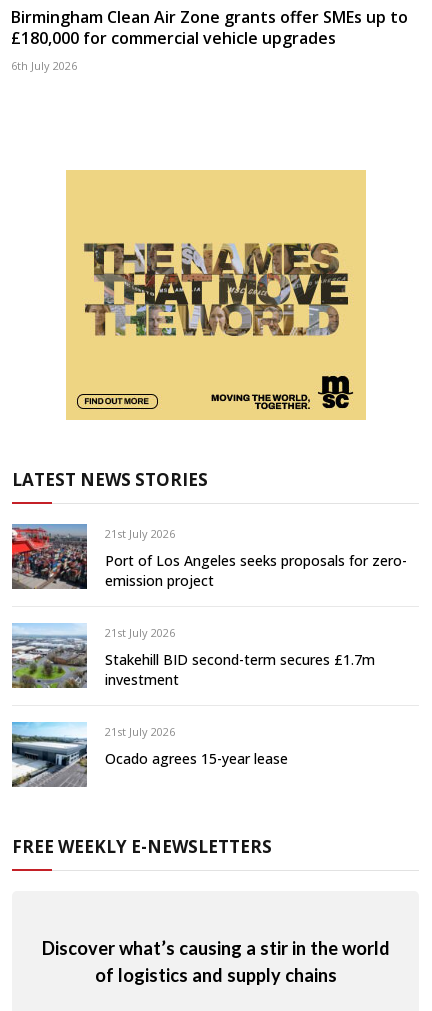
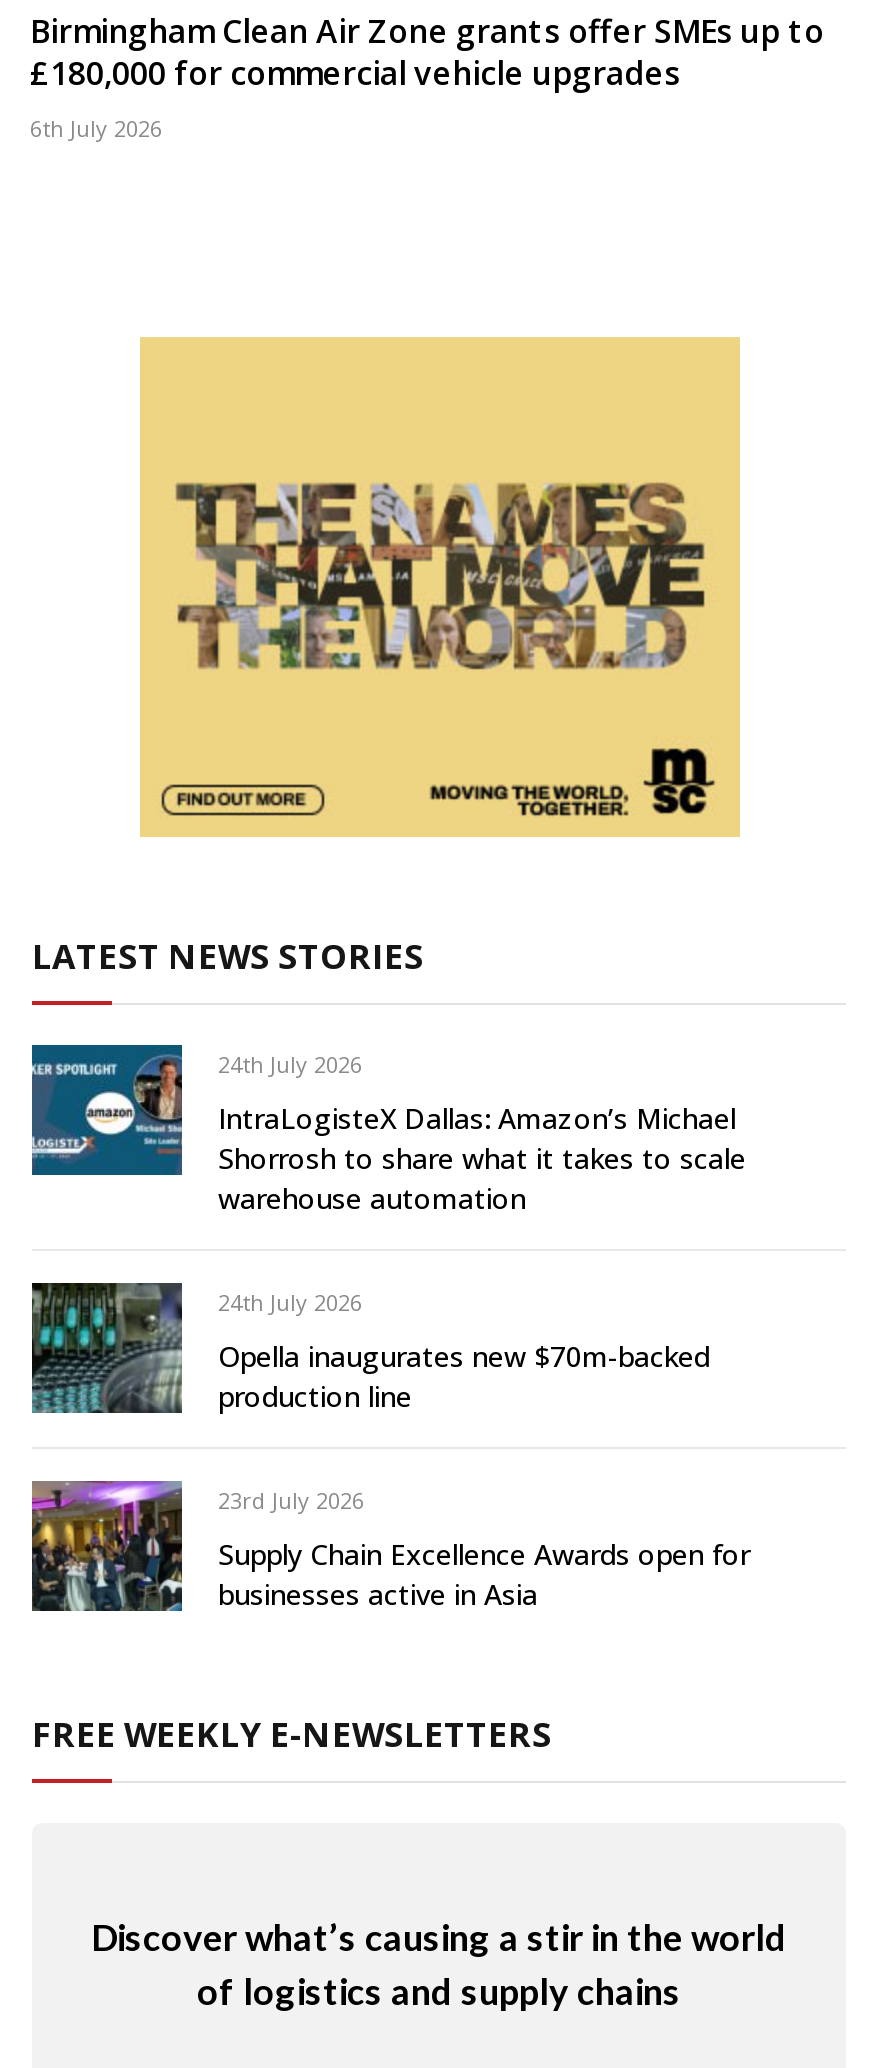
[11,525,175,590] [image] | 21st July 2026 -> [30,1045,362,1177] [image] | 24th July 2026
[105,551,407,590] Port of Los Angeles seeks proposals for zero- | emission project -> [218,1098,746,1216] IntraLogisteX Dallas: Amazon’s Michael | Shorrosh to share what it takes to scale | warehouse automation
[11,622,175,689] [image] | 21st July 2026 -> [30,1279,362,1415] [image] | 24th July 2026
[105,650,375,689] Stakehill BID second-term secures £1.7m | investment -> [218,1336,710,1414] Opella inaugurates new $70m-backed | production line
[11,721,175,788] [image] | 21st July 2026 -> [30,1477,364,1613] [image] | 23rd July 2026
[105,749,288,768] Ocado agrees 15-year lease -> [218,1534,750,1612] Supply Chain Excellence Awards open for | businesses active in Asia

